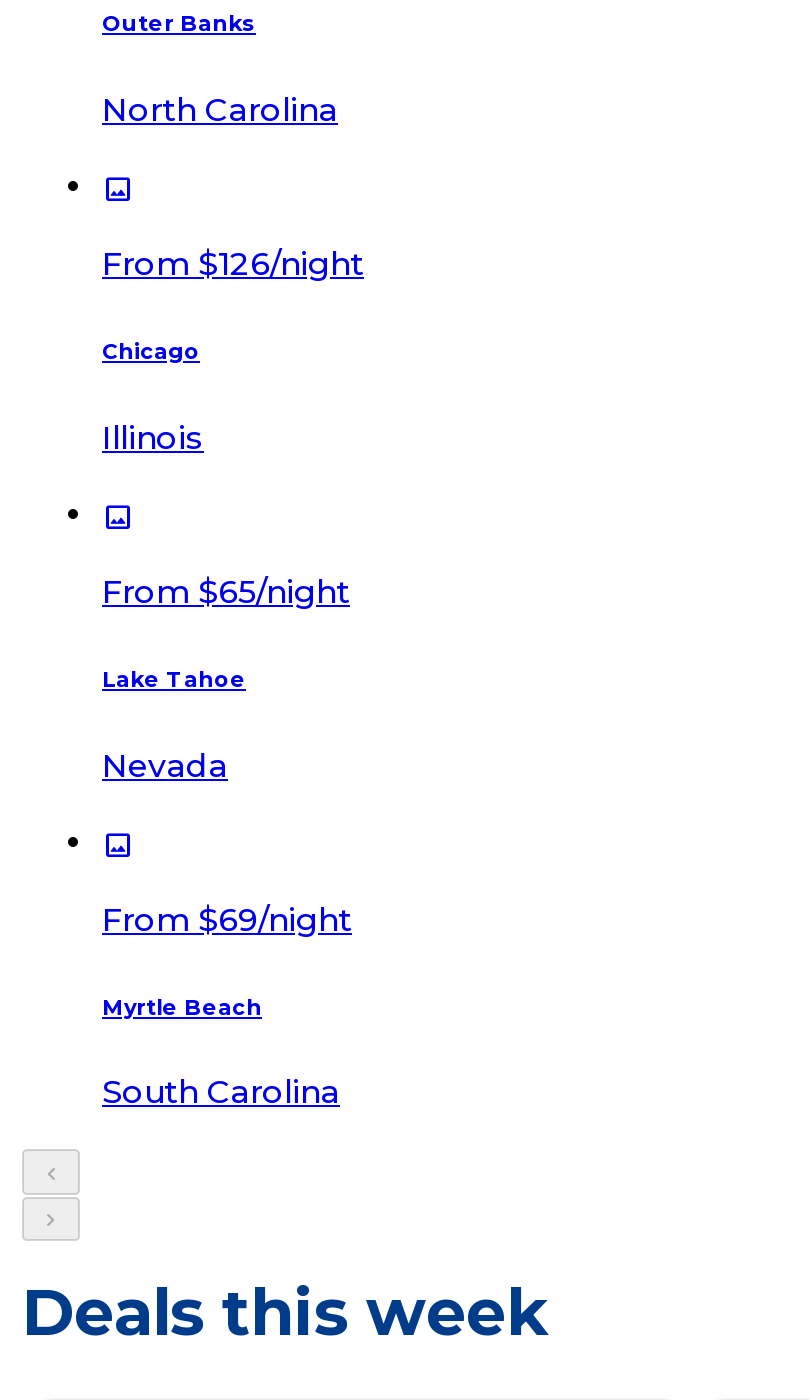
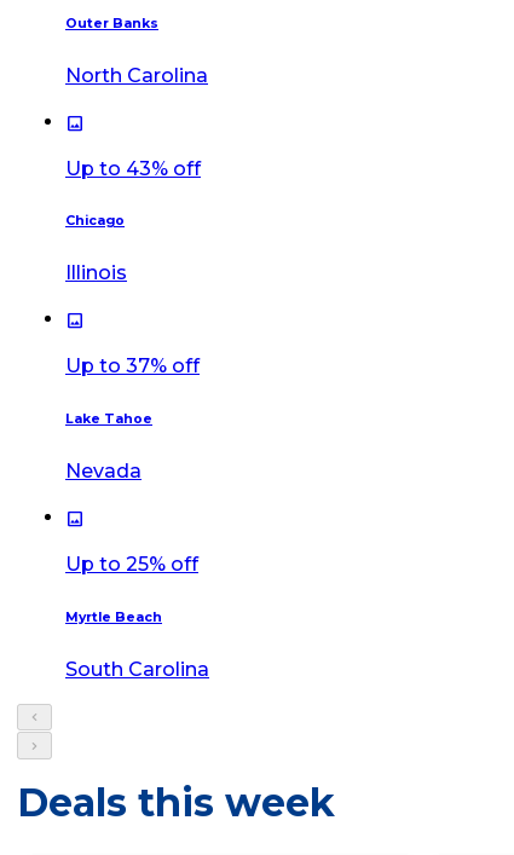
[102,245,364,283] From $126/night -> [65,157,201,180] Up to 43% off
[102,572,350,610] From $65/night -> [65,355,200,378] Up to 37% off
[102,900,352,938] From $69/night -> [65,553,198,576] Up to 25% off

